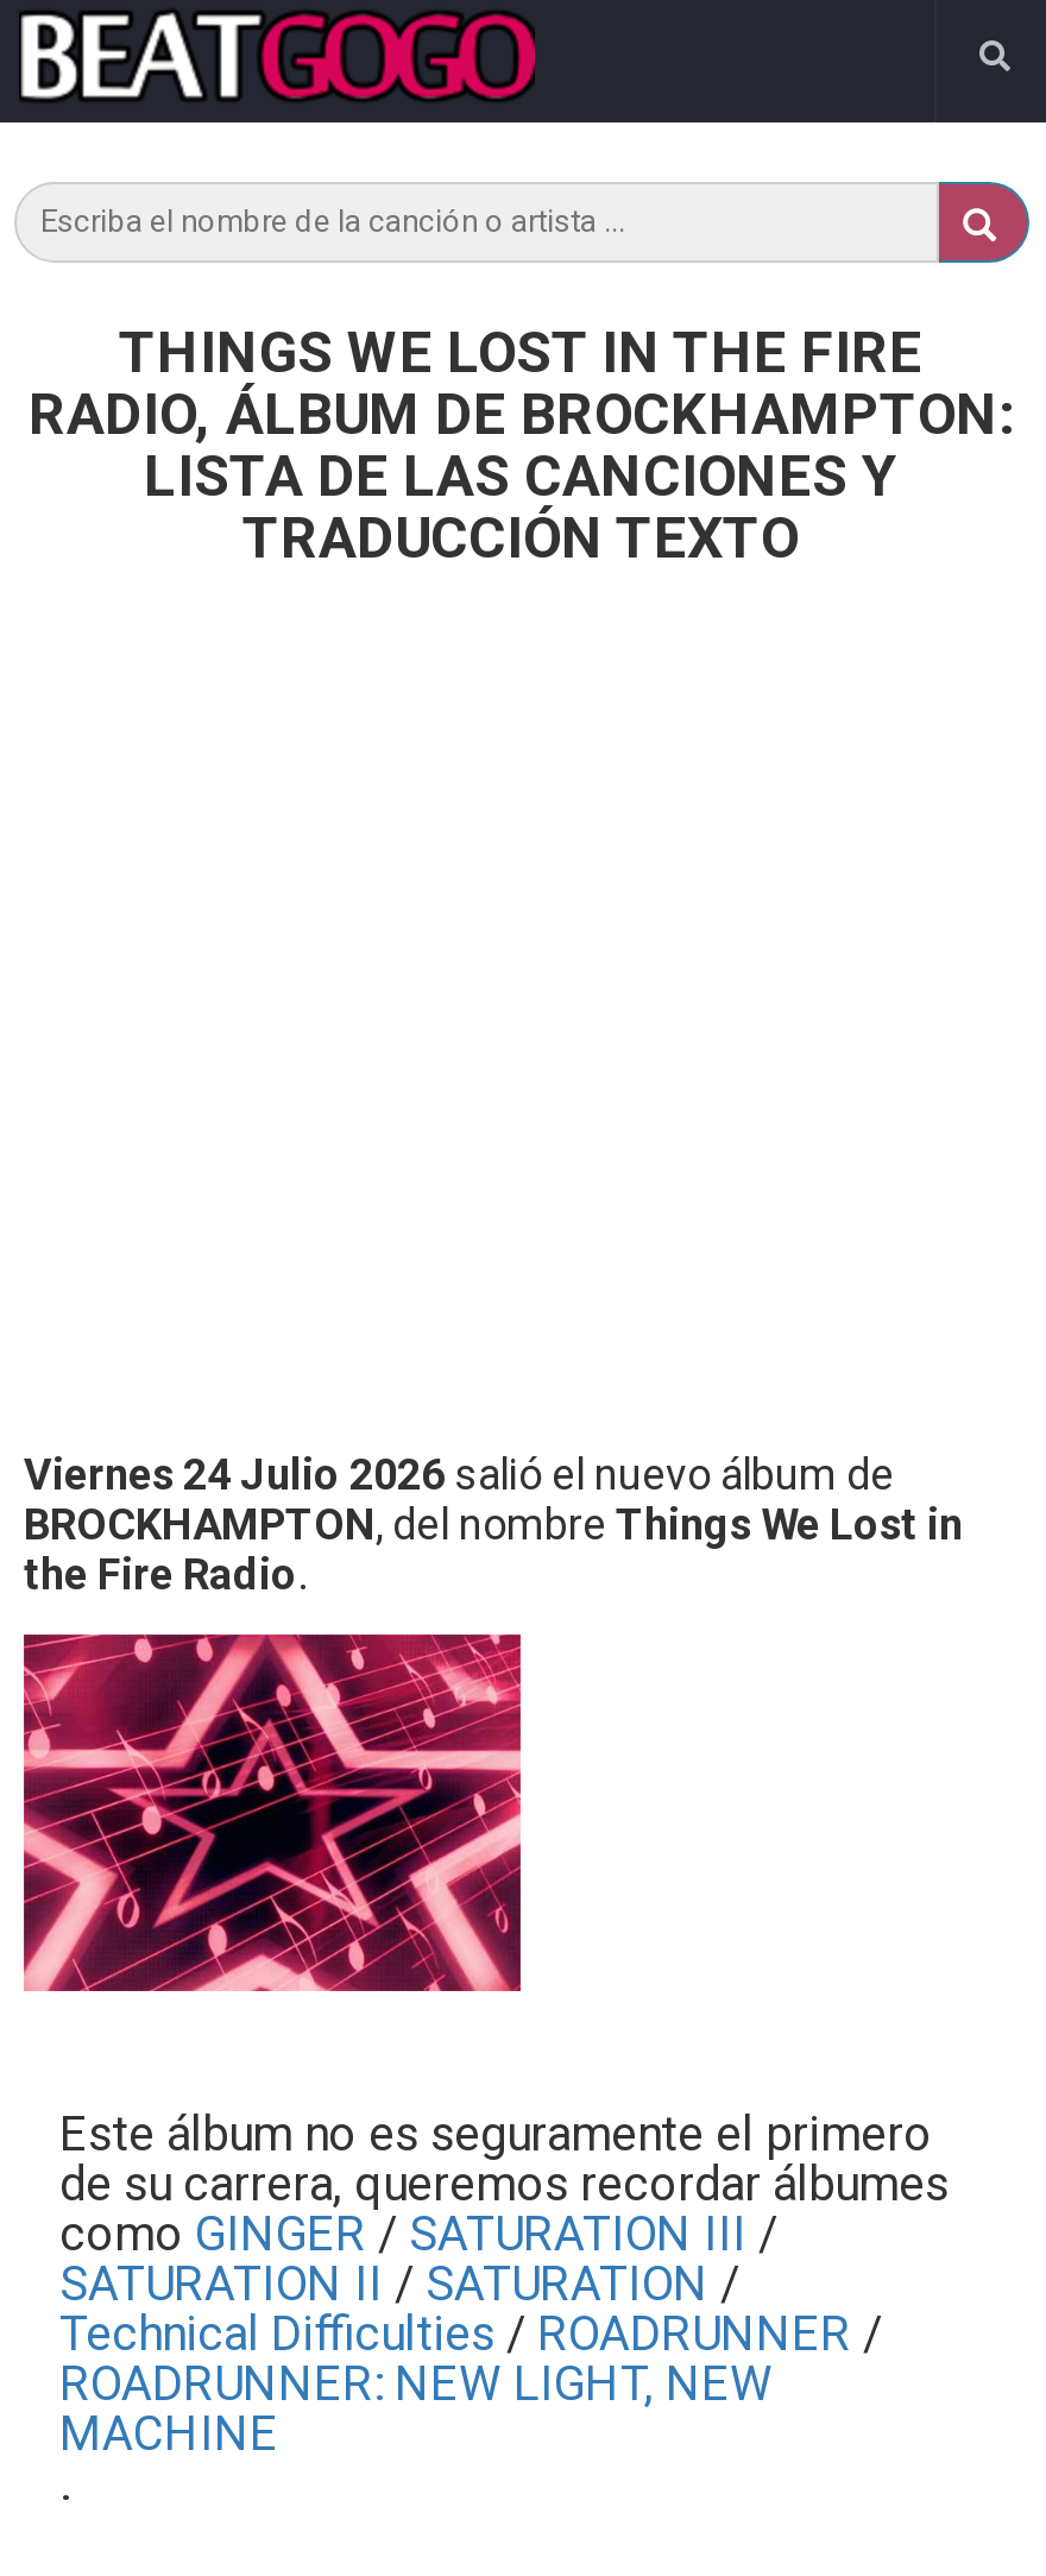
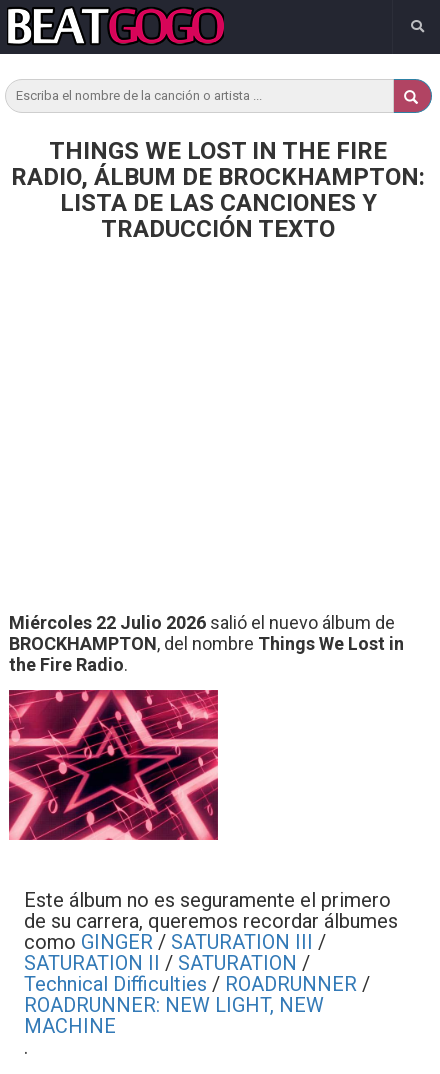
[24,1449,894,1499] Viernes 24 Julio 2026 salió el nuevo álbum de -> [9,612,395,633] Miércoles 22 Julio 2026 salió el nuevo álbum de

